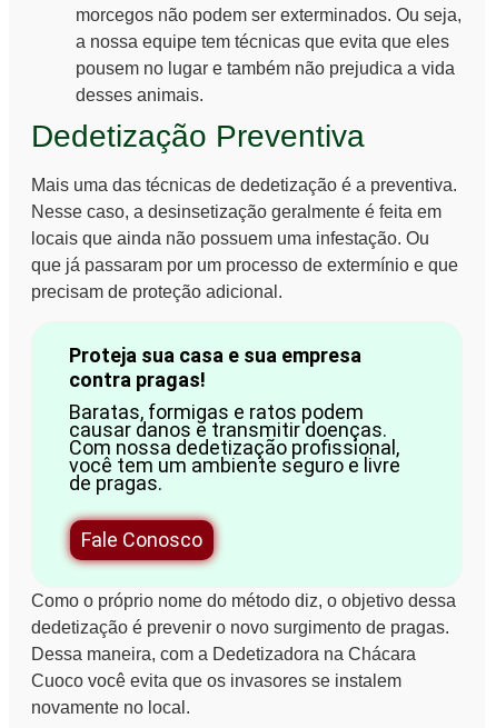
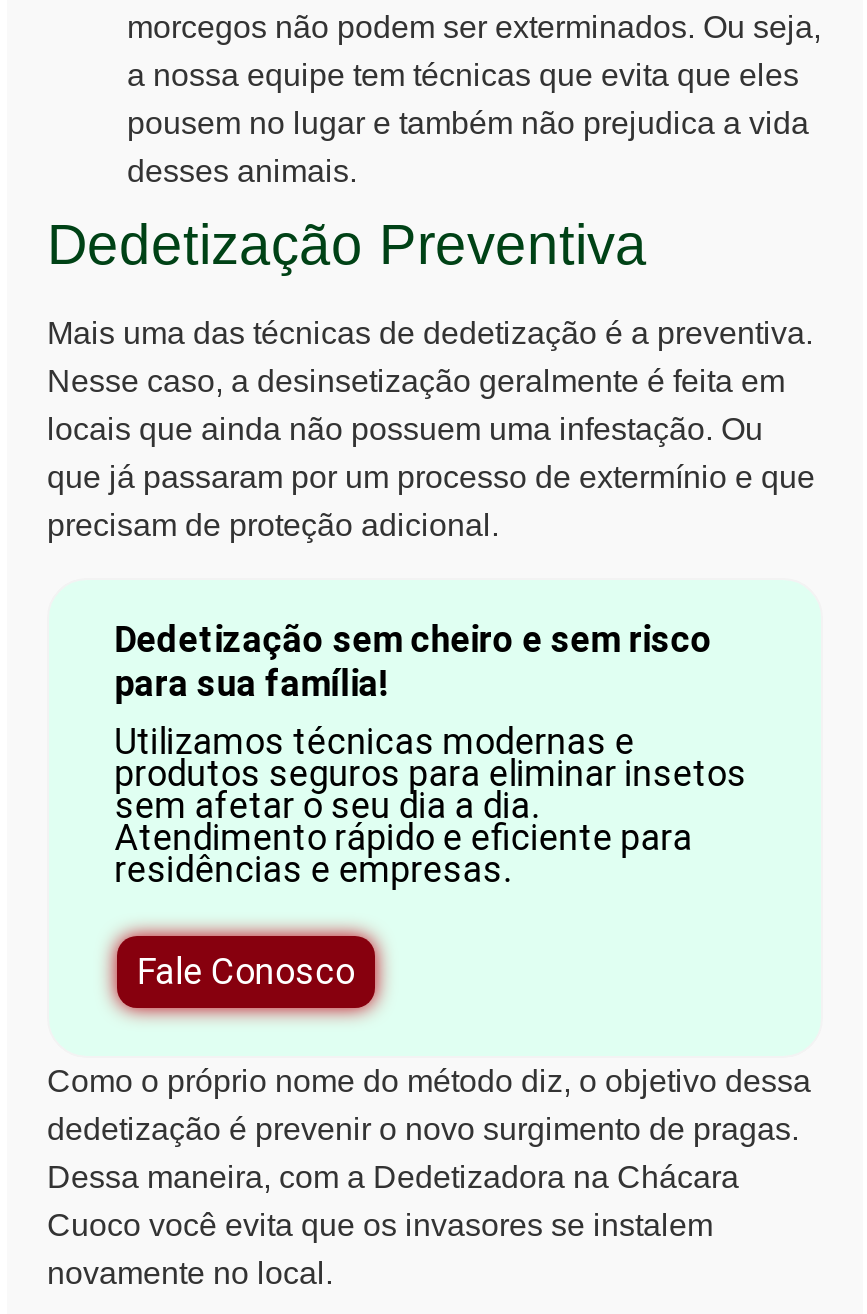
[69,344,400,495] Proteja sua casa e sua empresa | contra pragas! | Baratas, formigas e ratos podem | causar danos e transmitir doenças. | Com nossa dedetização profissional, | você tem um ambiente seguro e livre | de pragas. -> [115,619,747,891] Dedetização sem cheiro e sem risco | para sua família! | Utilizamos técnicas modernas e | produtos seguros para eliminar insetos | sem afetar o seu dia a dia. | Atendimento rápido e eficiente para | residências e empresas.

